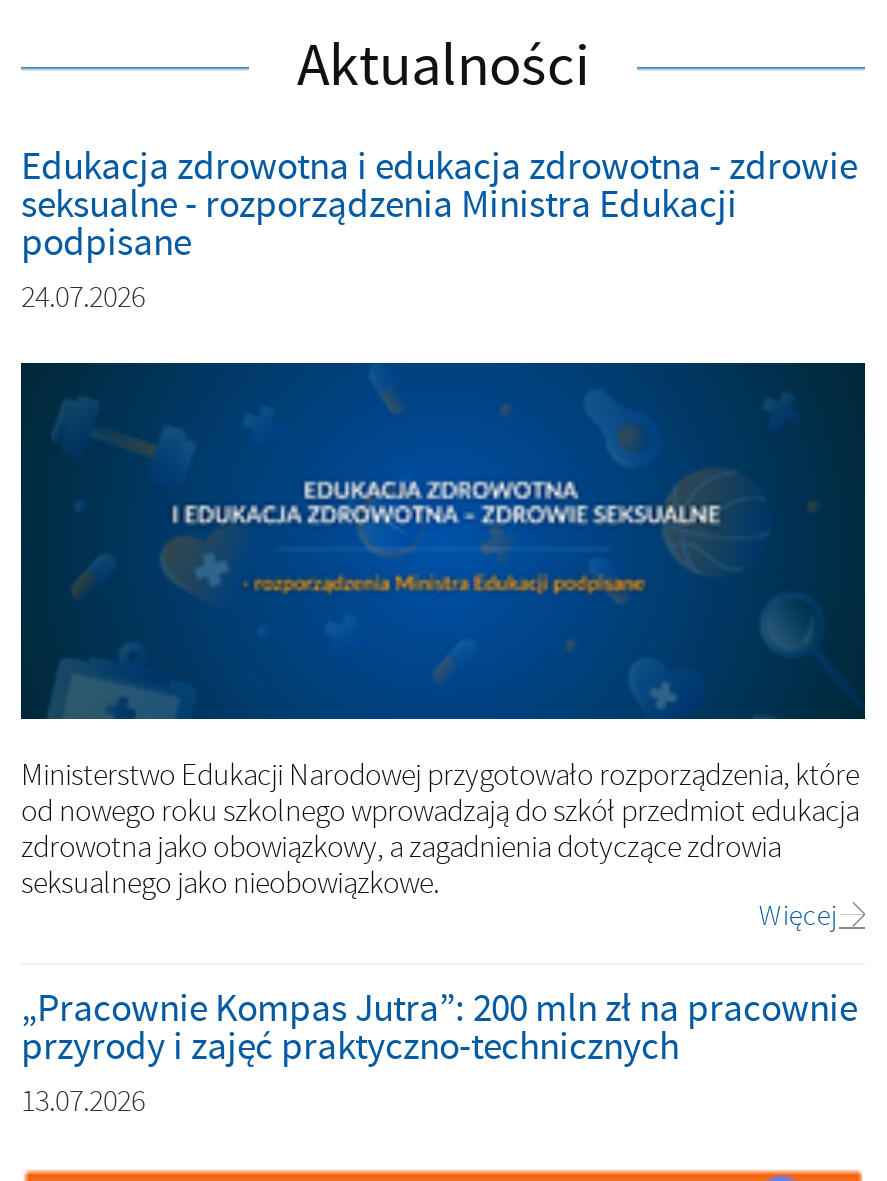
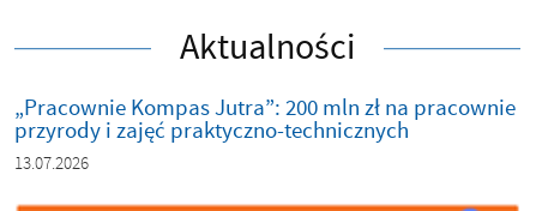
[21,144,857,318] Edukacja zdrowotna i edukacja zdrowotna - zdrowie | seksualne - rozporządzenia Ministra Edukacji | podpisane | 24.07.2026 -> none
[19,361,867,936] [image] | Ministerstwo Edukacji Narodowej przygotowało rozporządzenia, które | od nowego roku szkolnego wprowadzają do szkół przedmiot edukacja | zdrowotna jako obowiązkowy, a zagadnienia dotyczące zdrowia | seksualnego jako nieobowiązkowe. | Więcej -> none

